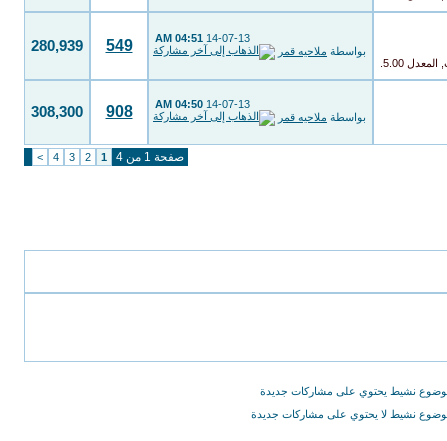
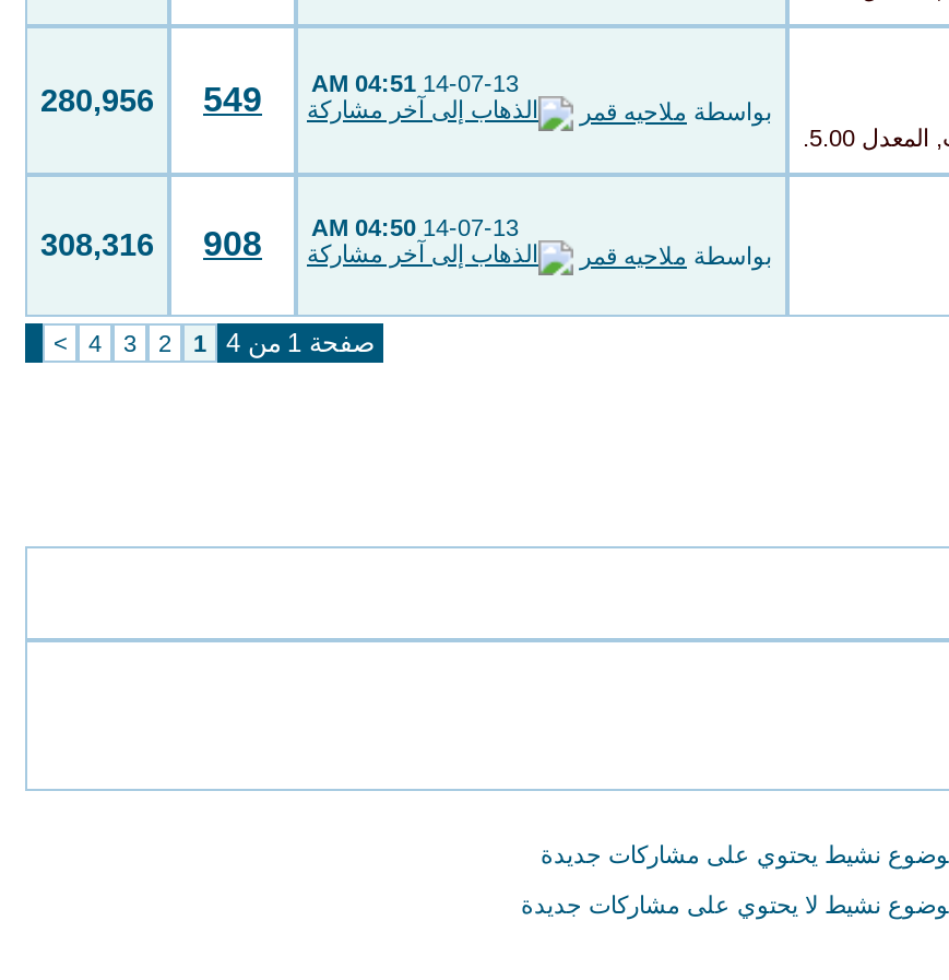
[31,37,132,54] 280,939 549 -> [40,81,262,118] 280,956 549
[31,103,132,120] 308,300 908 -> [40,225,262,262] 308,316 908

